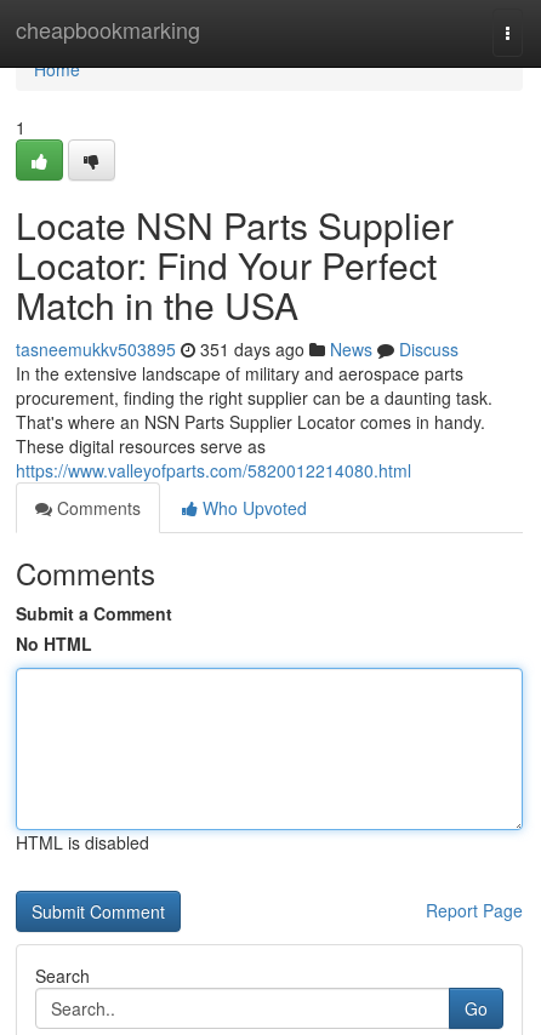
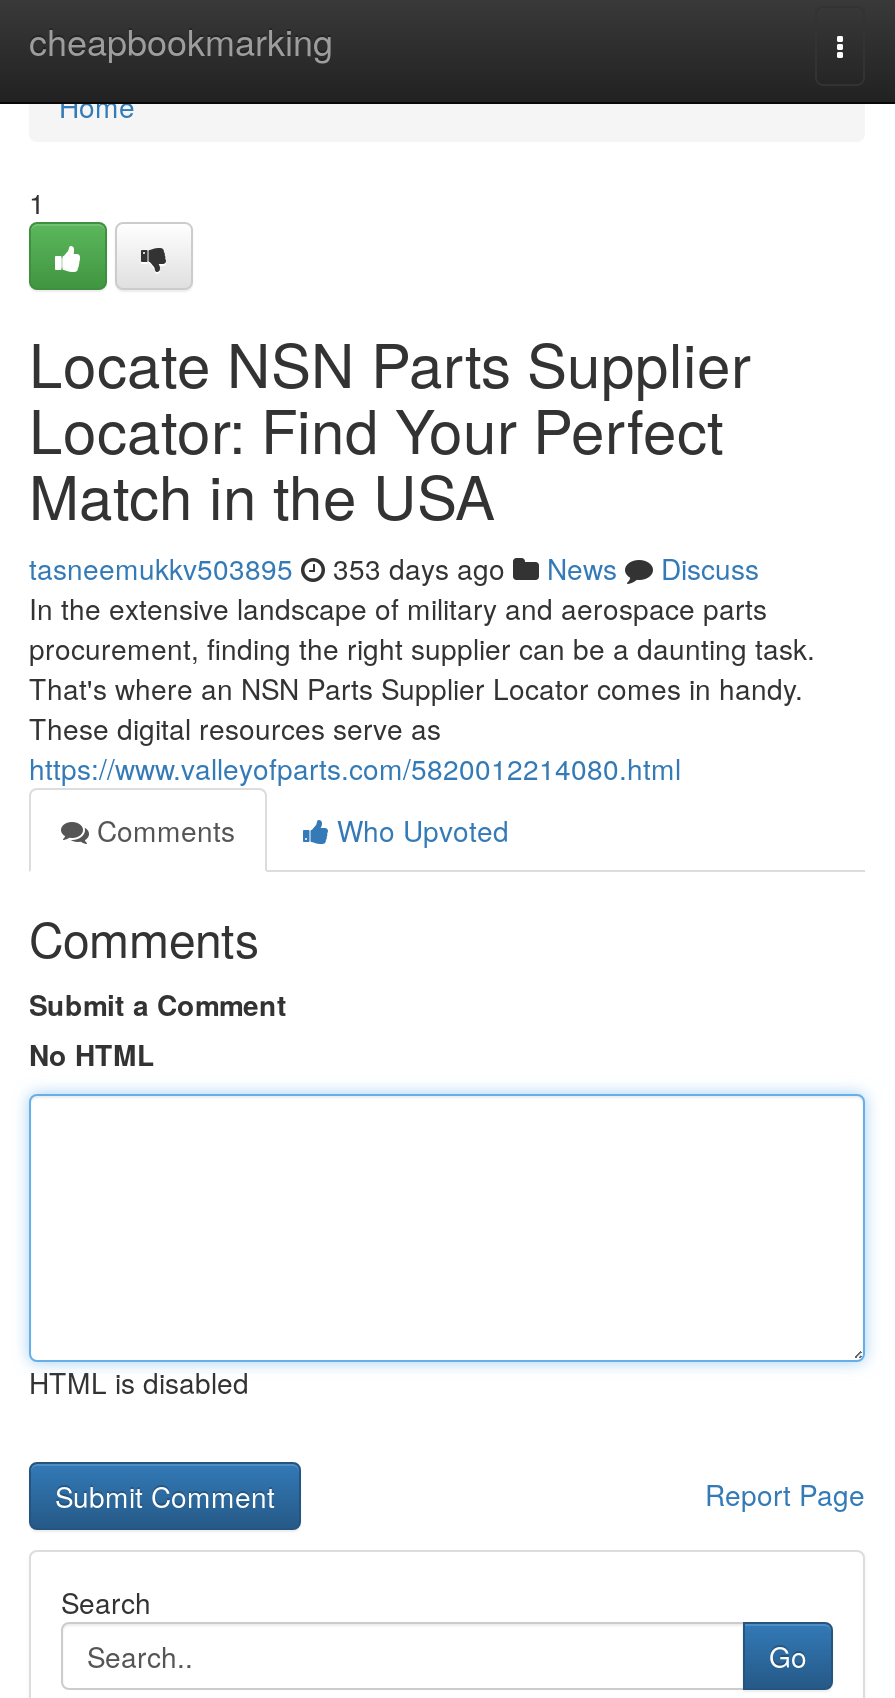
[16,337,459,361] tasneemukkv503895 351 days ago News Discuss -> [29,548,759,588] tasneemukkv503895 353 days ago News Discuss

